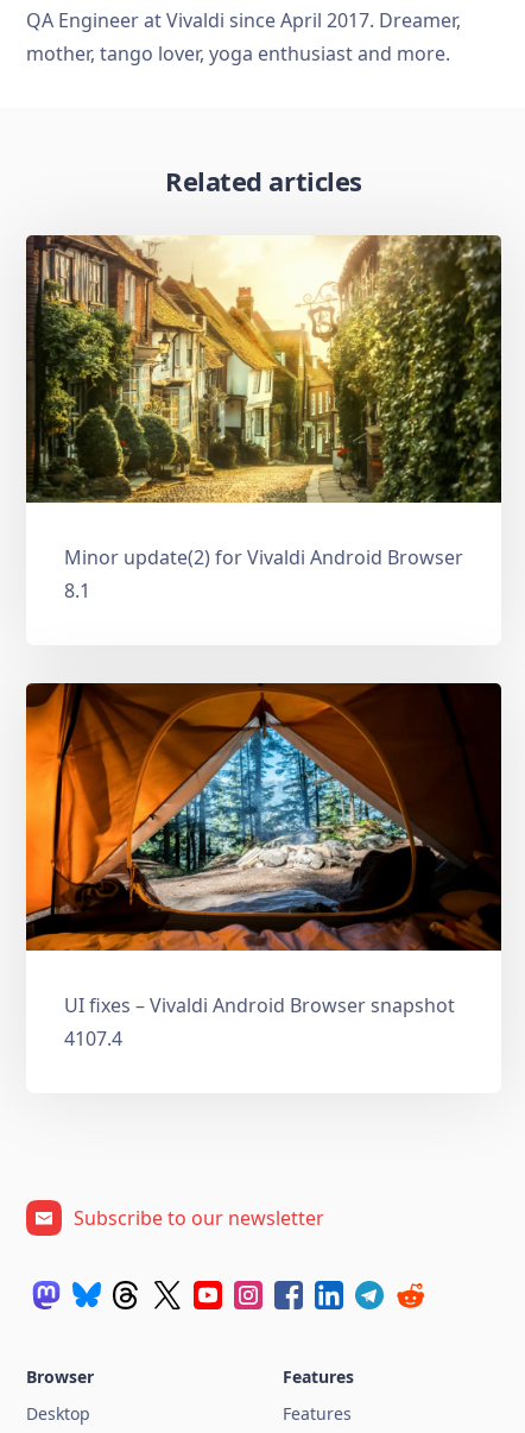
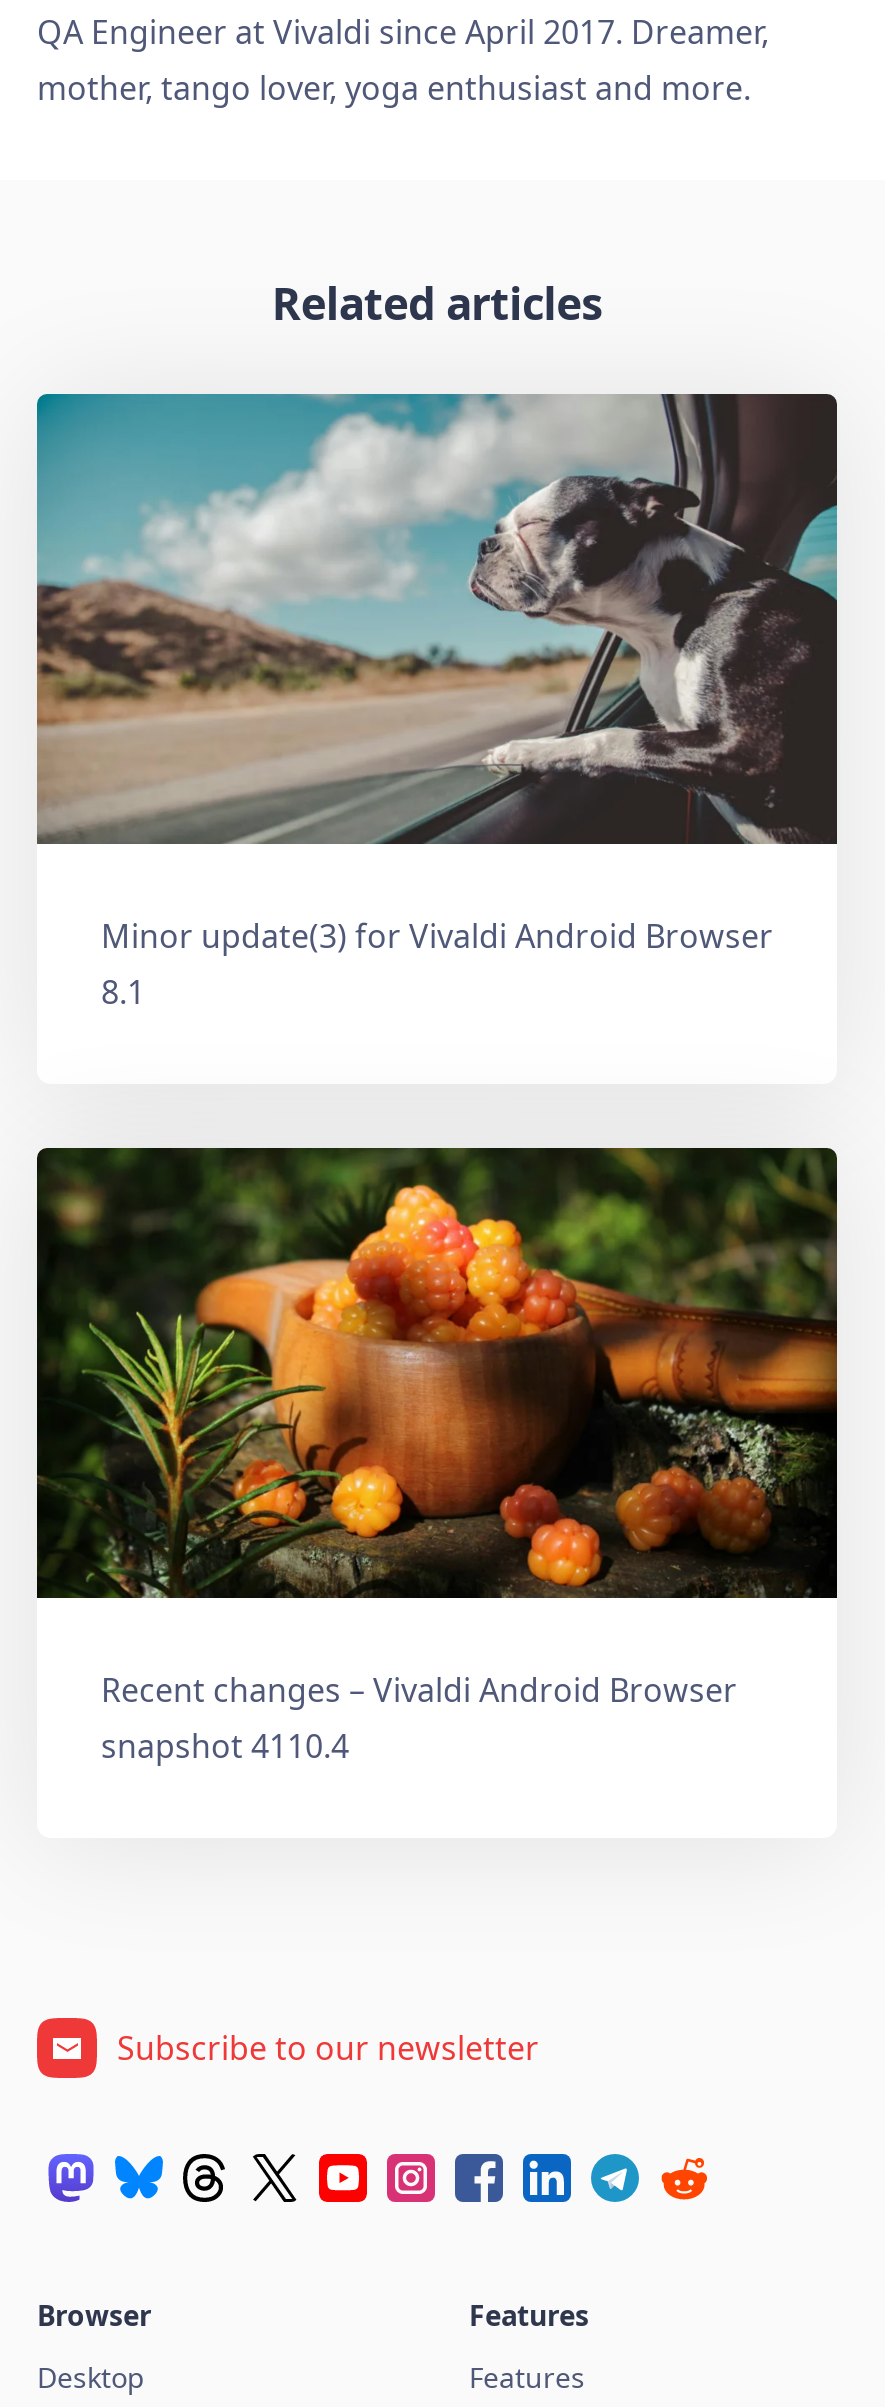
[25,234,502,571] [image] | Minor update(2) for Vivaldi Android Browser -> [35,392,839,959] [image] | Minor update(3) for Vivaldi Android Browser
[25,683,501,1052] [image] | UI fixes – Vivaldi Android Browser snapshot | 4107.4 -> [35,1148,839,1769] [image] | Recent changes – Vivaldi Android Browser | snapshot 4110.4

